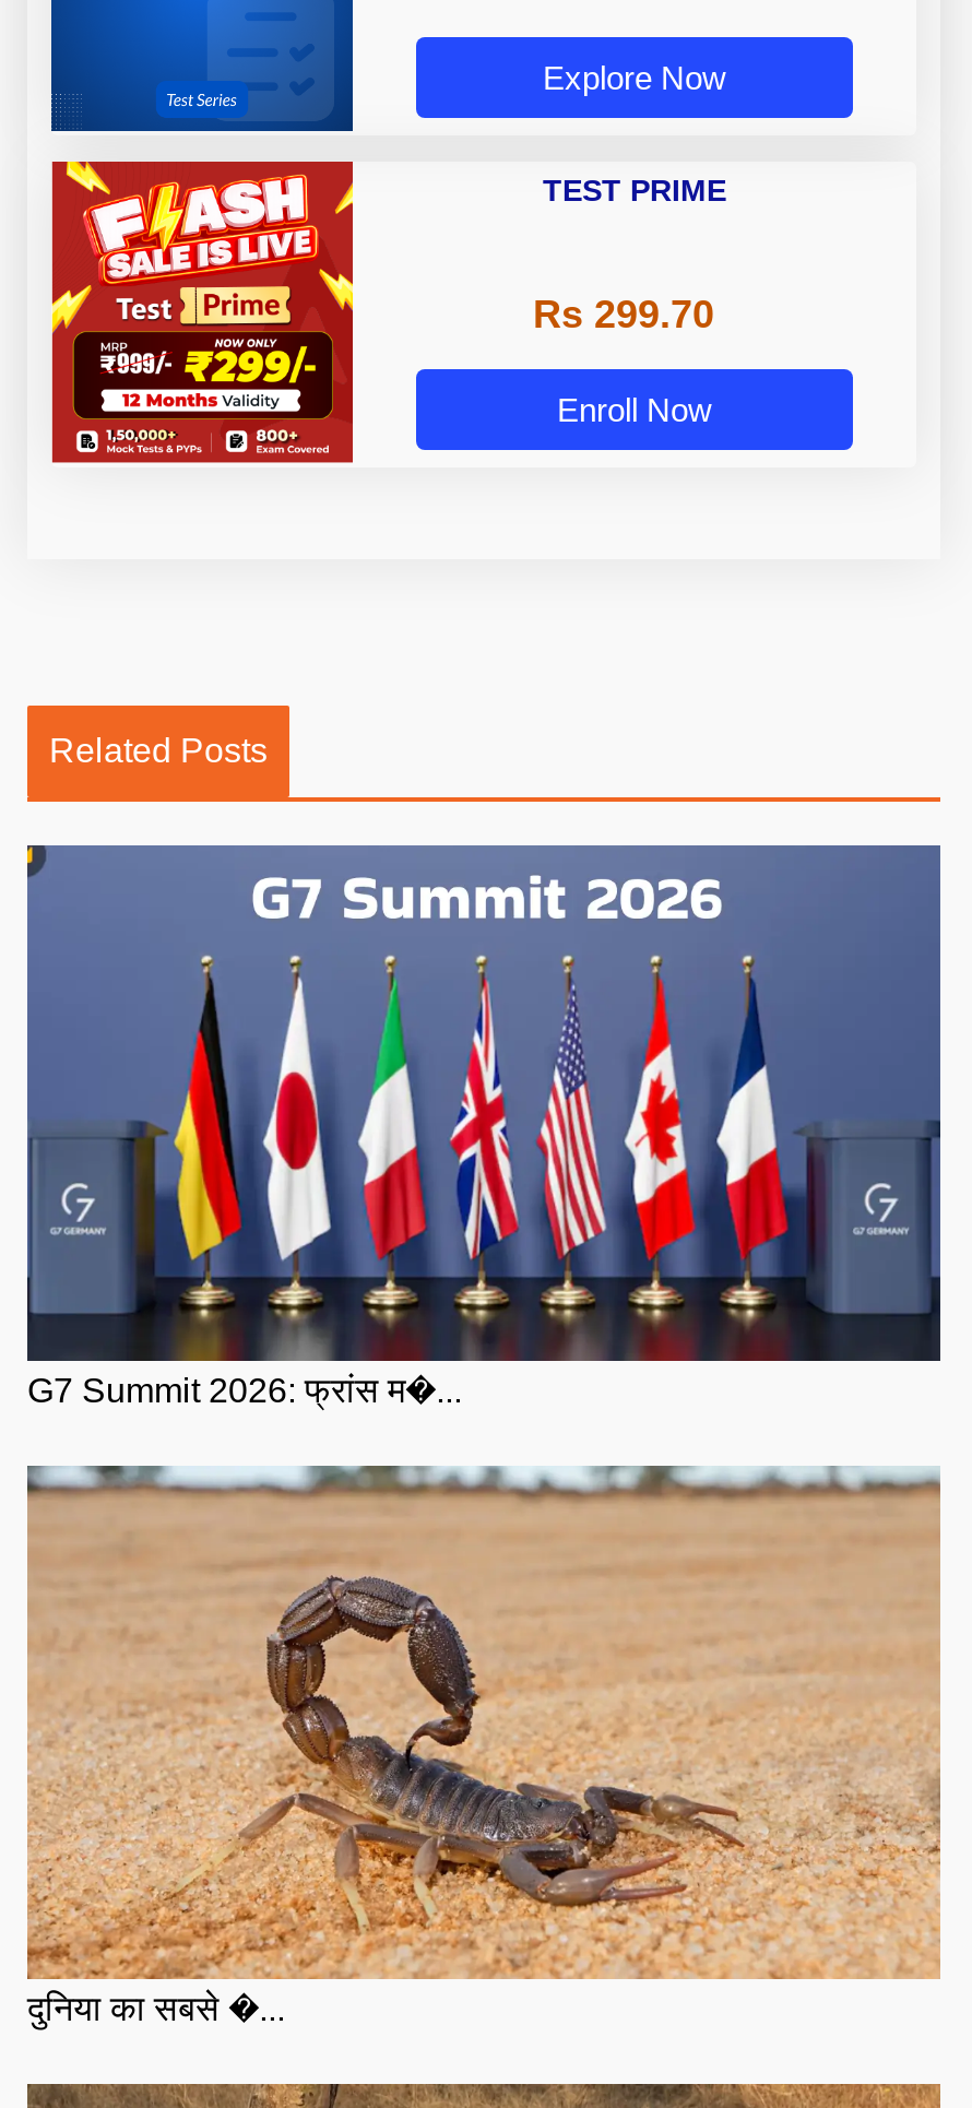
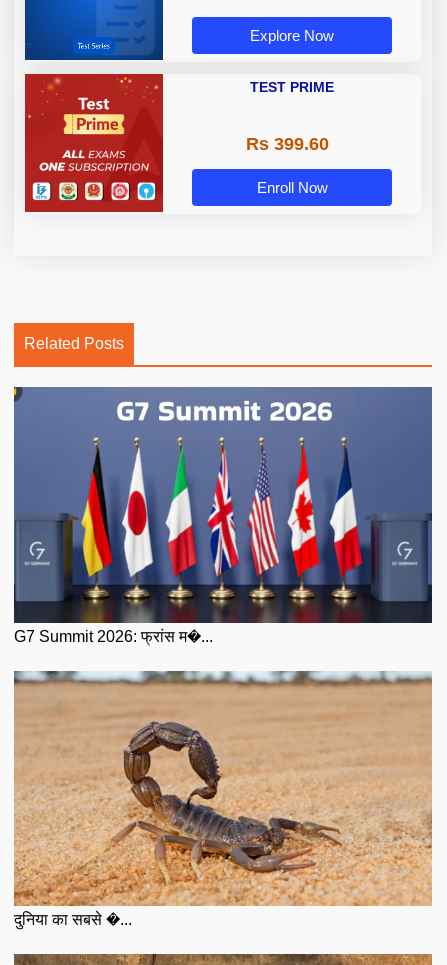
[49,159,355,457] [image] -> [24,73,164,207] [image]
[533,293,714,337] Rs 299.70 -> [245,134,328,154] Rs 399.60

